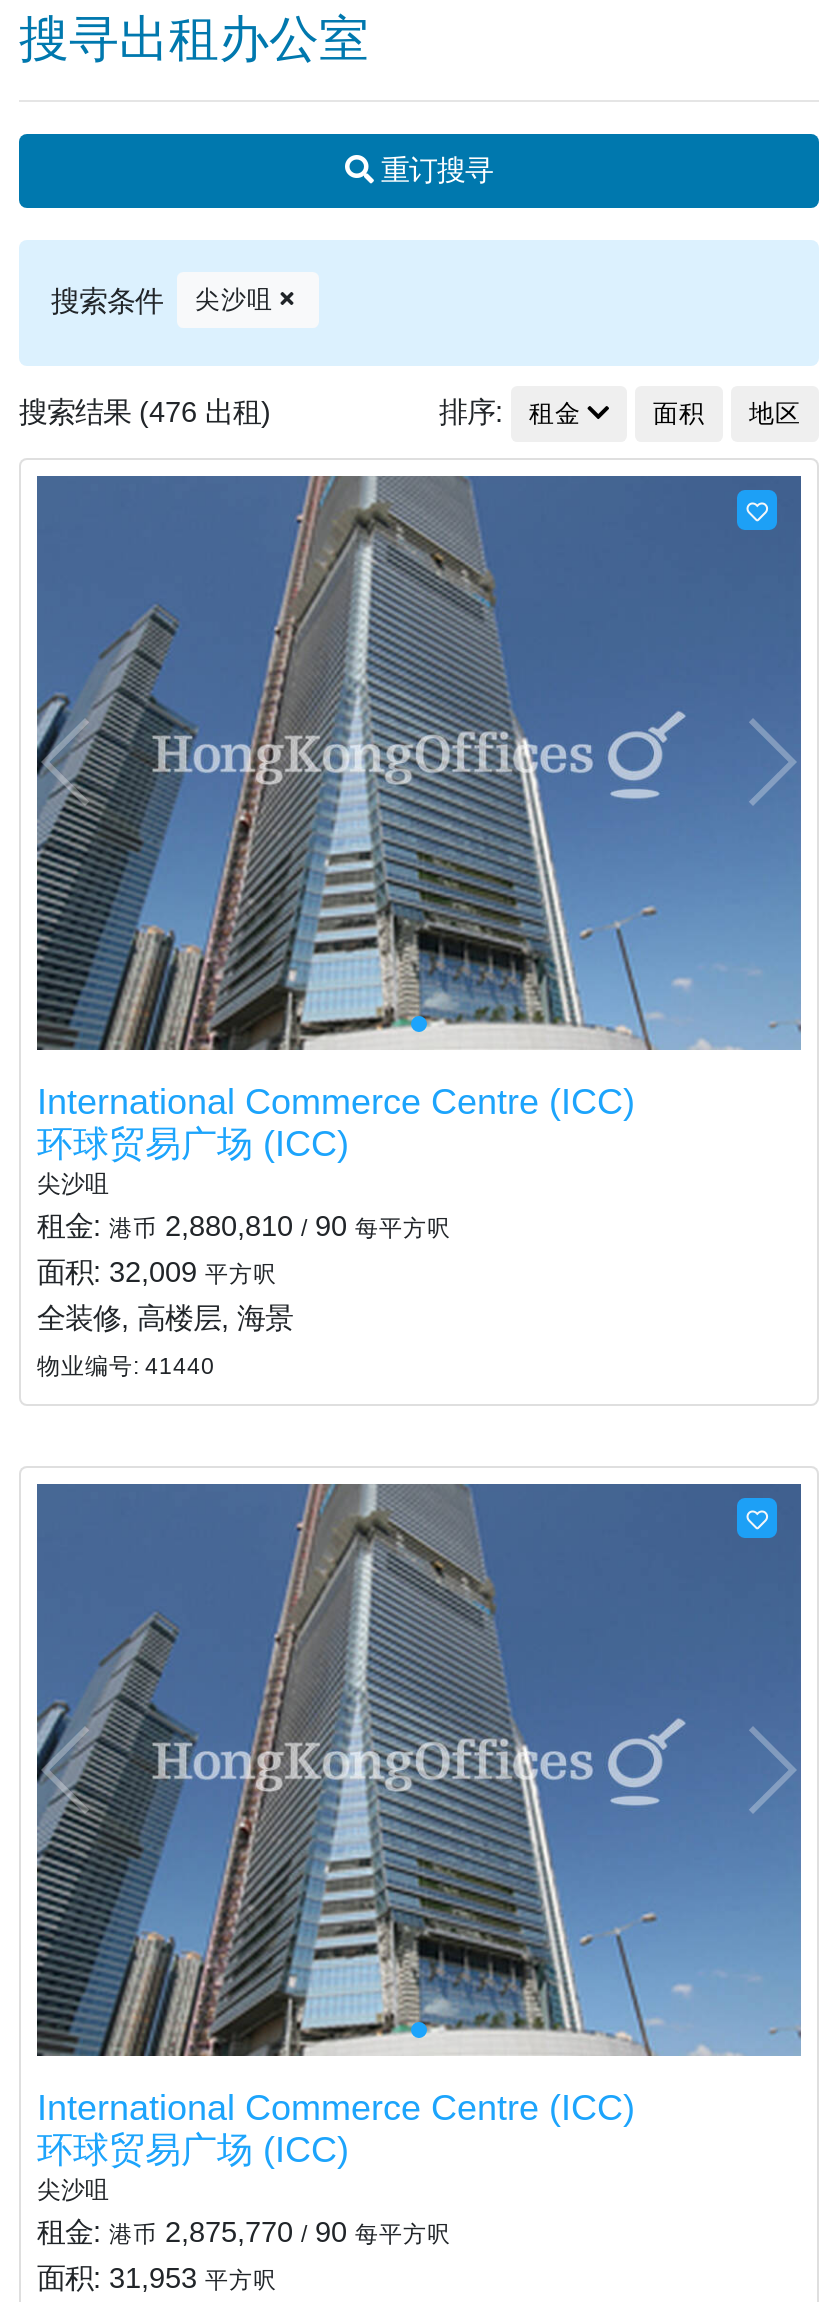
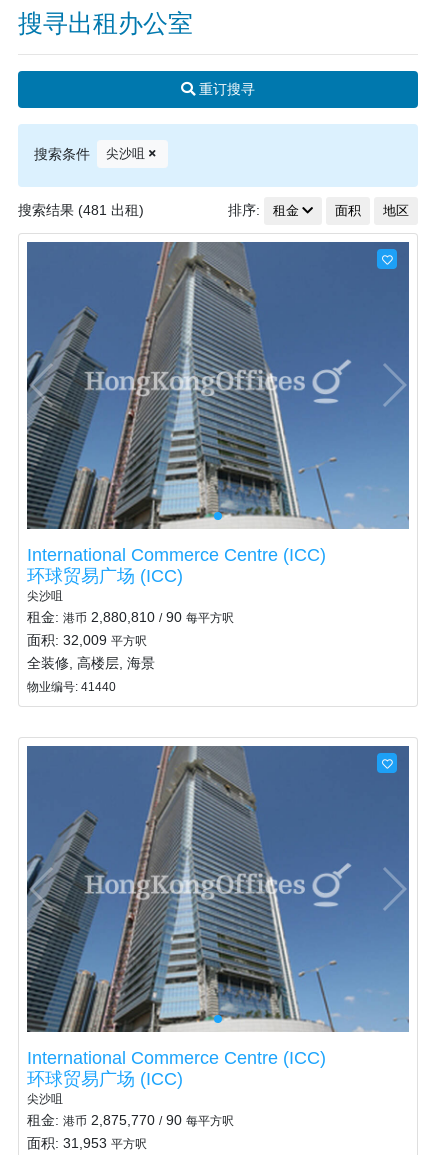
[19,396,271,428] 搜索结果 (476 出租) -> [18,202,144,218] 搜索结果 (481 出租)

